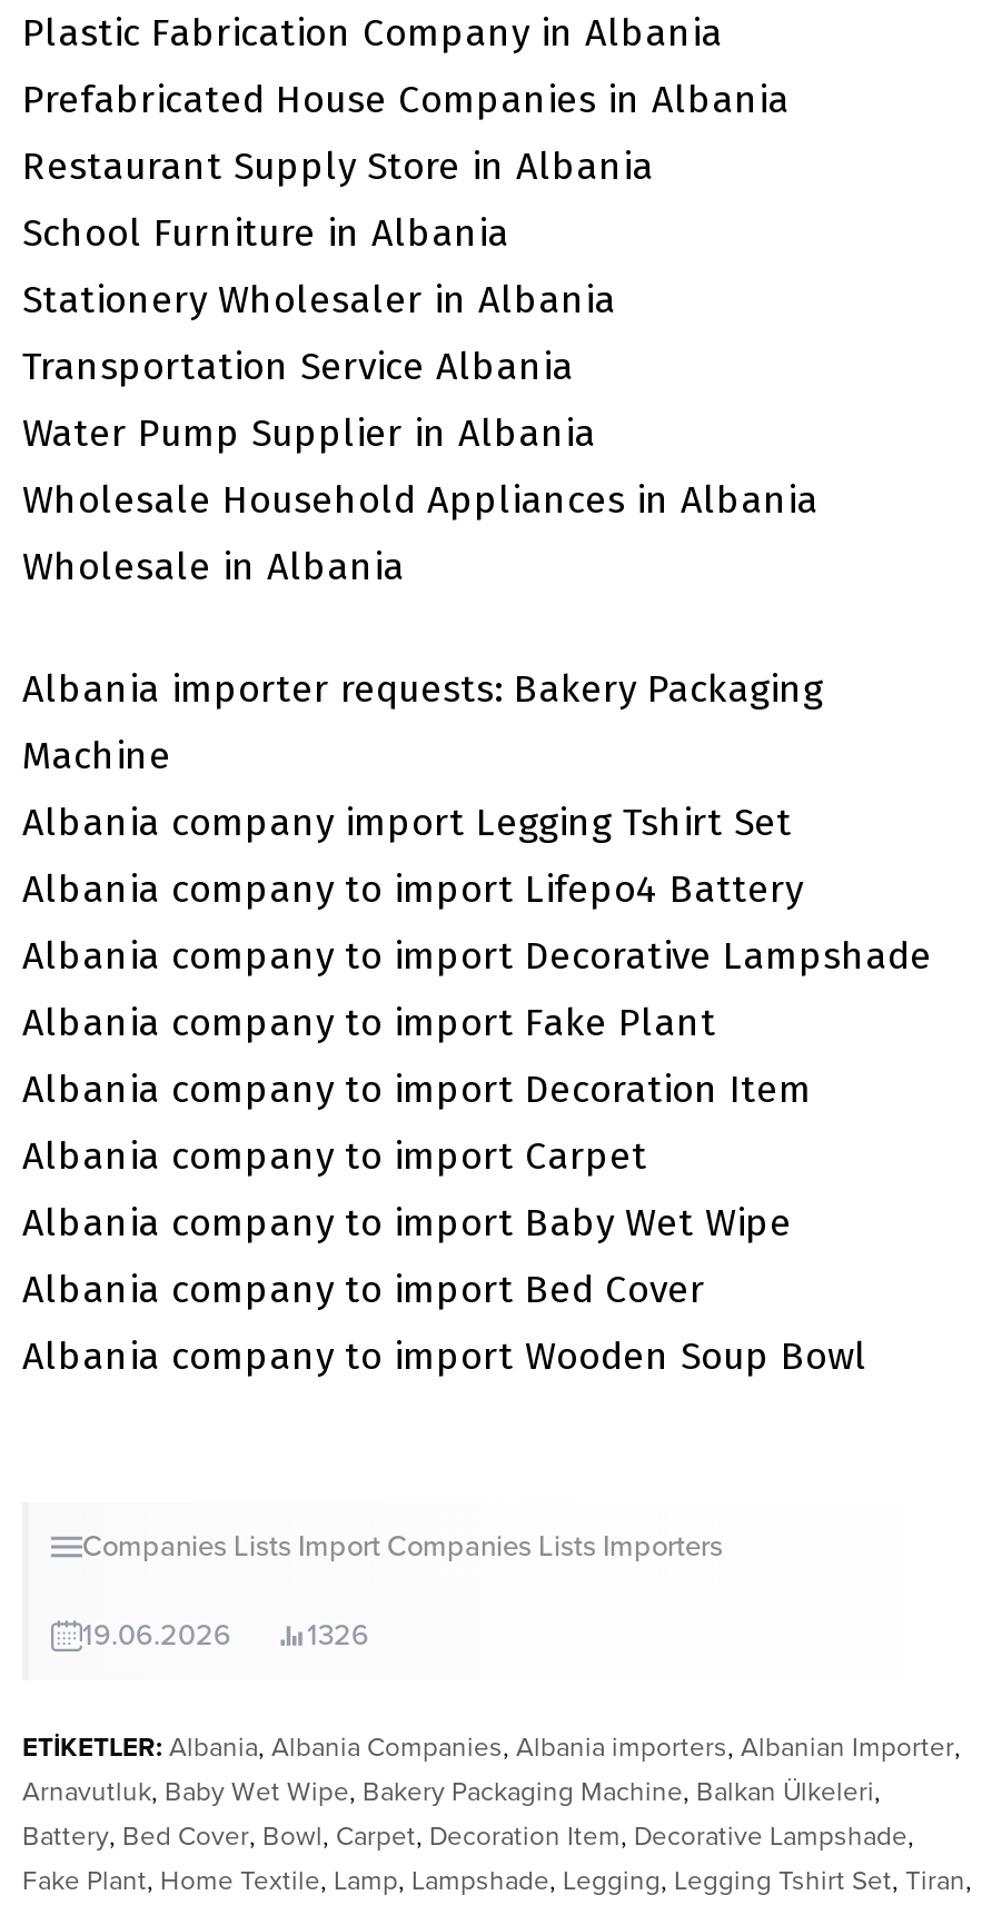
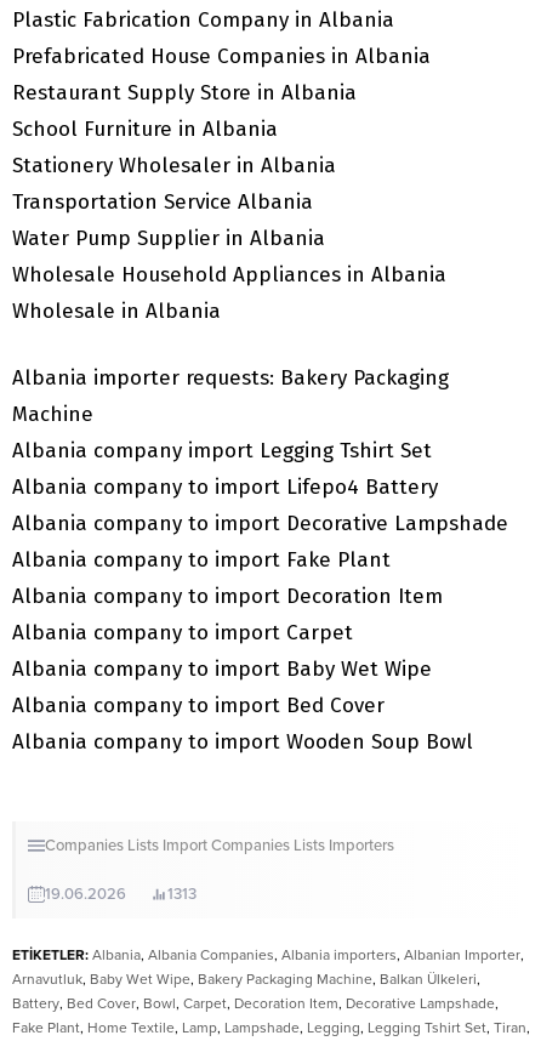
[307,1619,369,1654] 1326 -> [167,885,197,904] 1313

